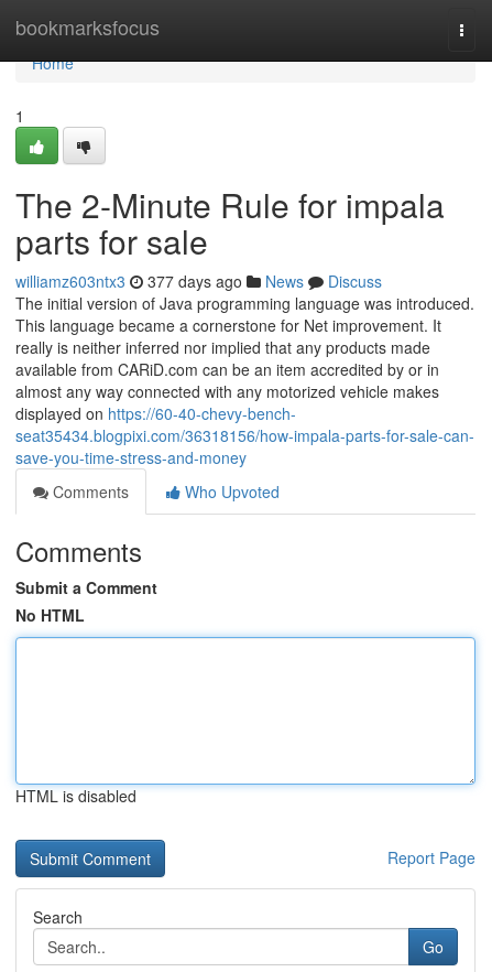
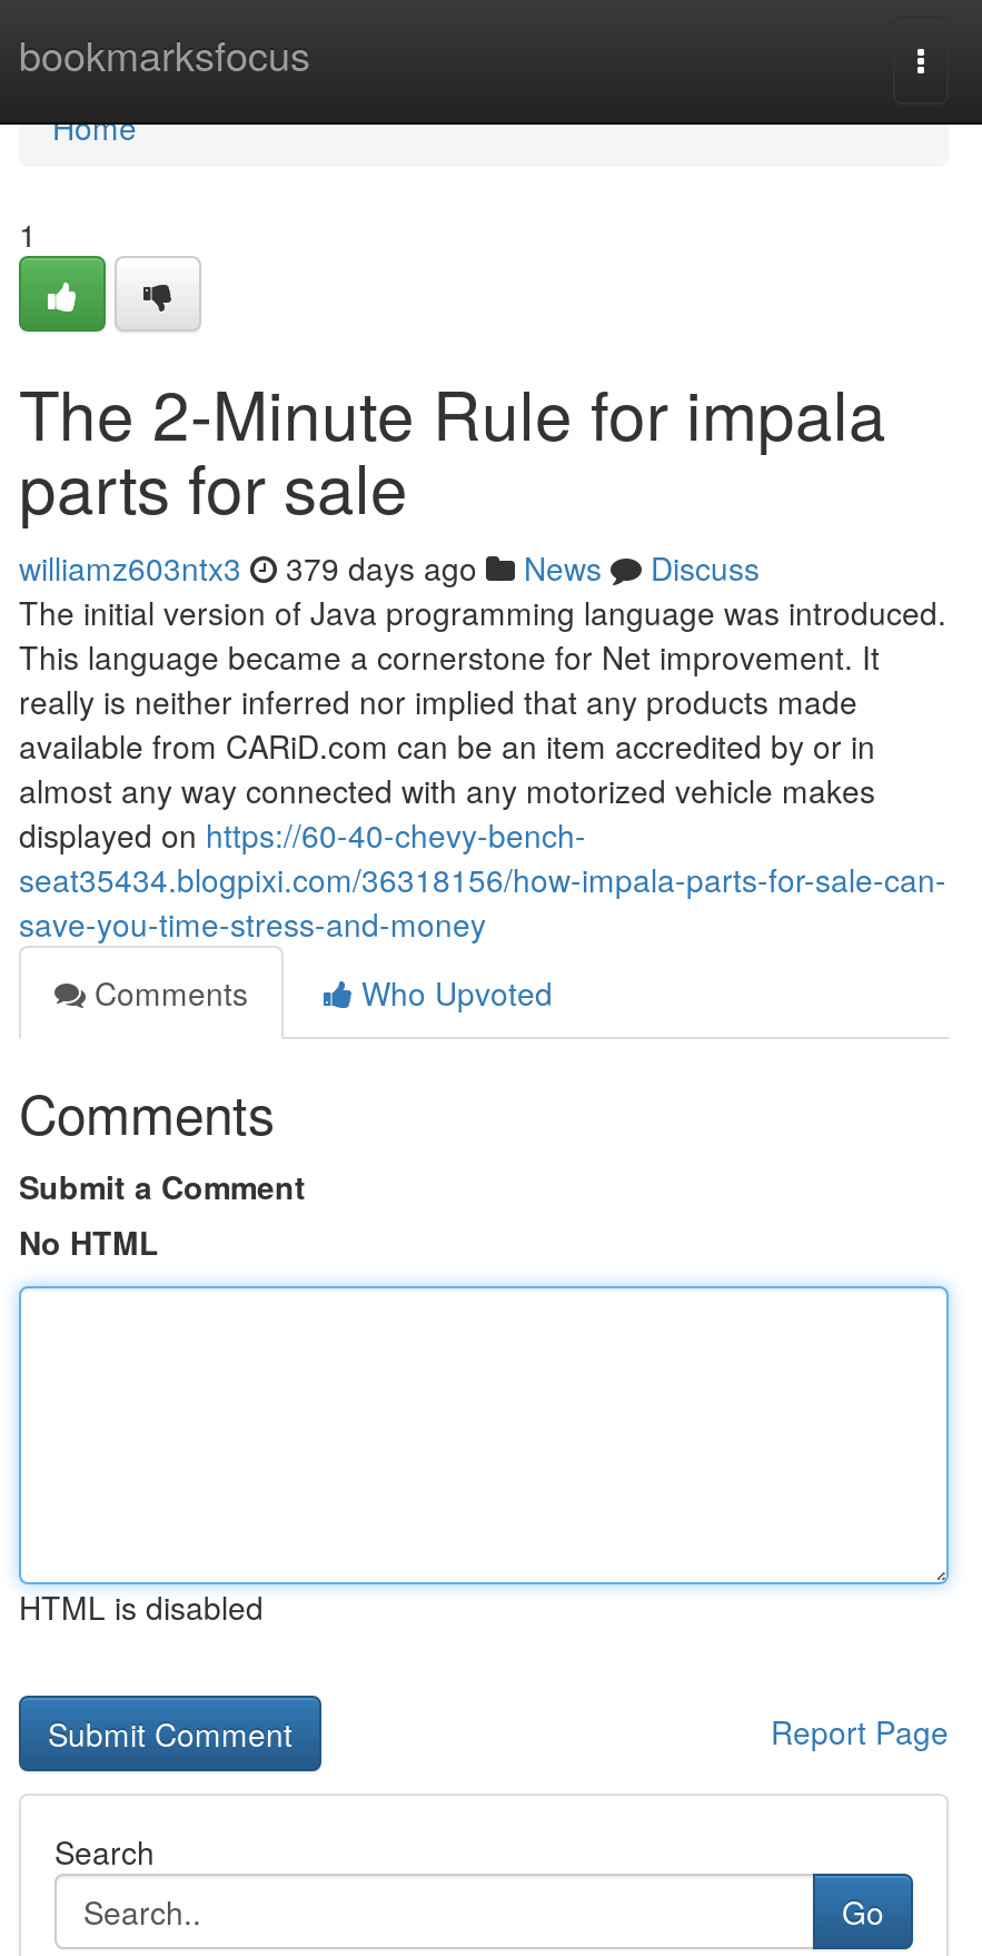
[15,270,382,292] williamz603ntx3 377 days ago News Discuss -> [19,545,760,590] williamz603ntx3 379 days ago News Discuss

